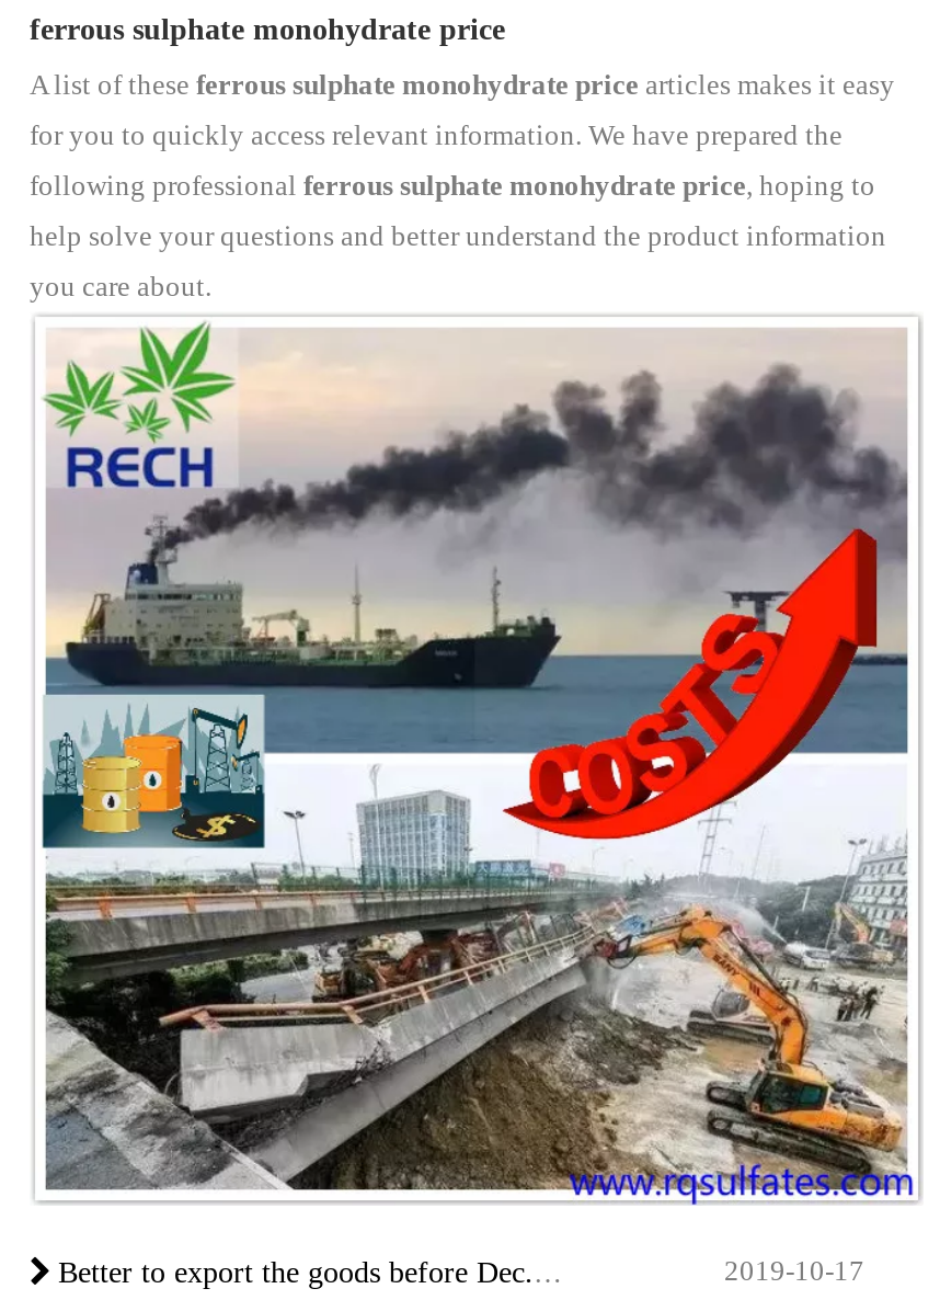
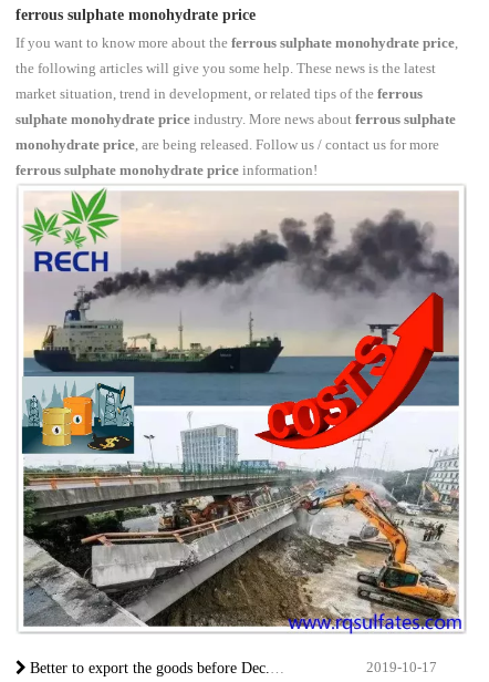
[30,68,895,302] A list of these ferrous sulphate monohydrate price articles makes it easy | for you to quickly access relevant information. We have prepared the | following professional ferrous sulphate monohydrate price, hoping to | help solve your questions and better understand the product information | you care about. -> [15,34,458,178] If you want to know more about the ferrous sulphate monohydrate price, | the following articles will give you some help. These news is the latest | market situation, trend in development, or related tips of the ferrous | sulphate monohydrate price industry. More news about ferrous sulphate | monohydrate price, are being released. Follow us / contact us for more | ferrous sulphate monohydrate price information!

